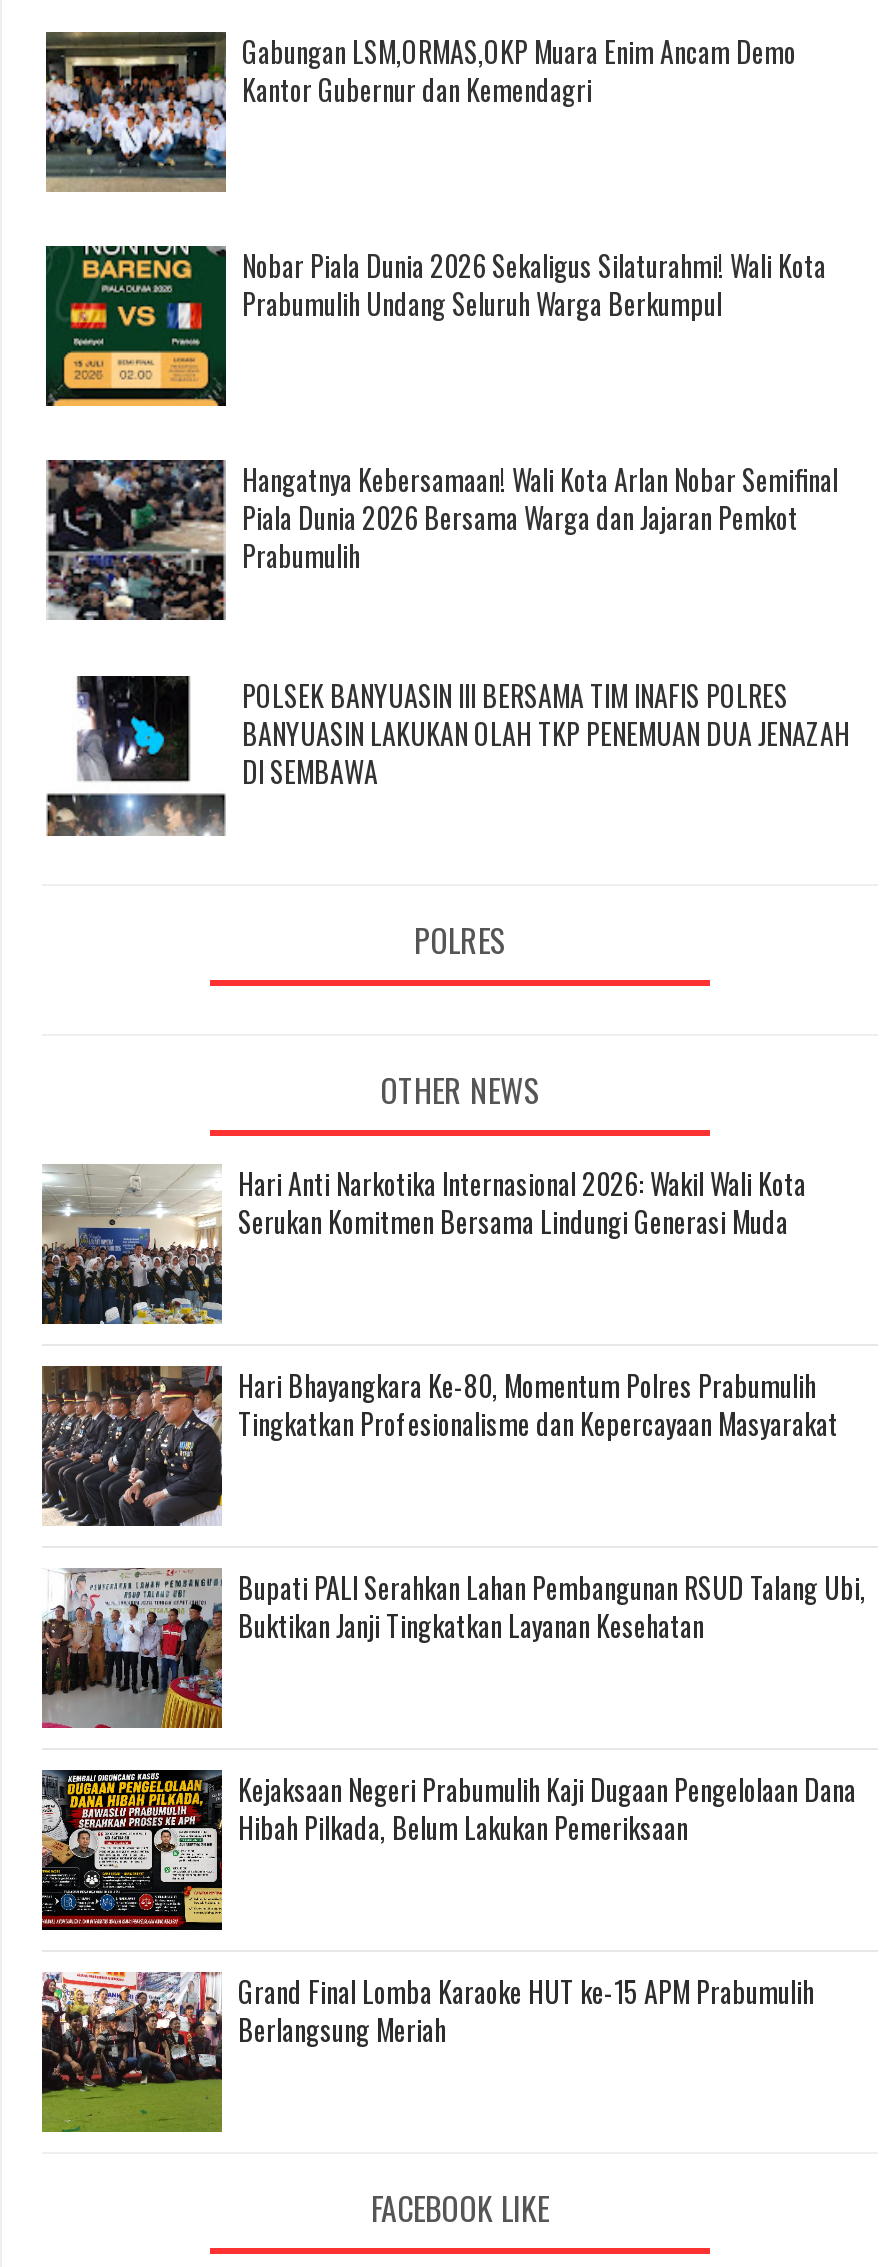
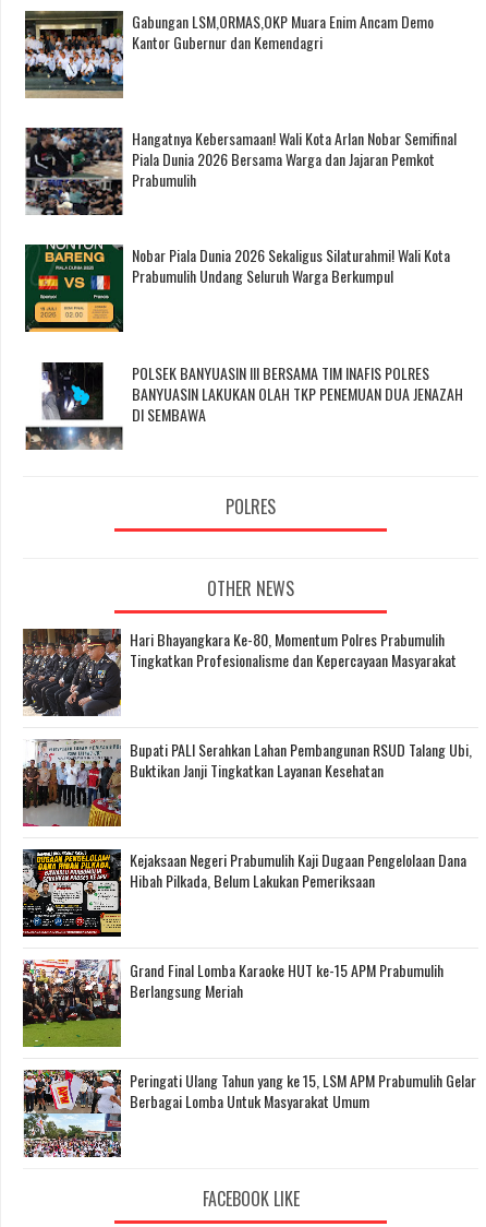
moved [44,244,826,406] -> [24,244,450,333]: [image] | Nobar Piala Dunia 2026 Sekaligus Silaturahmi! Wali Kota | Prabumulih Undang Seluruh Warga Berkumpul
moved [42,456,838,624] -> [23,126,457,217]: [image] | Hangatnya Kebersamaan! Wali Kota Arlan Nobar Semifinal | Piala Dunia 2026 Bersama Warga dan Jajaran Pemkot | Prabumulih
[40,1162,806,1326] [image] | Hari Anti Narkotika Internasional 2026: Wakil Wali Kota | Serukan Komitmen Bersama Lindungi Generasi Muda -> none
moved [38,1362,866,2050] -> [21,627,472,1002]: [image] | Hari Bhayangkara Ke-80, Momentum Polres Prabumulih | Tingkatkan Profesionalisme dan Kepercayaan Masyarakat | ... | Grand Final Lomba Karaoke HUT ke-15 APM Prabumulih | Berlangsung Meriah
moved [38,1968,232,2134] -> [21,957,126,1048]: [image]
none -> [23,1069,476,1158] [image] | Peringati Ulang Tahun yang ke 15, LSM APM Prabumulih Gelar | Berbagai Lomba Untuk Masyarakat Umum

